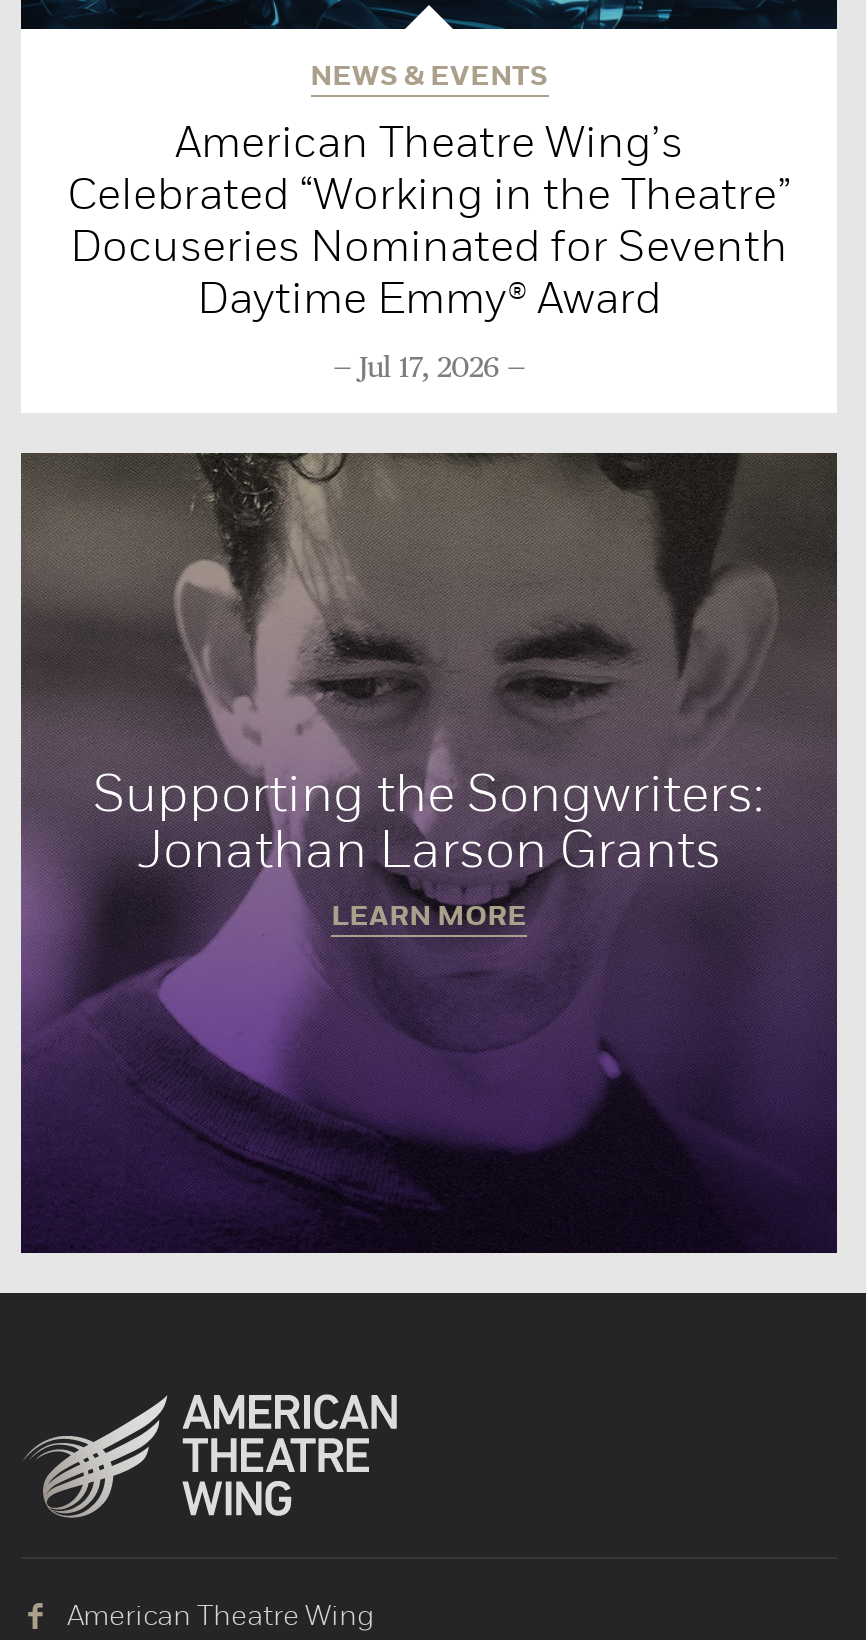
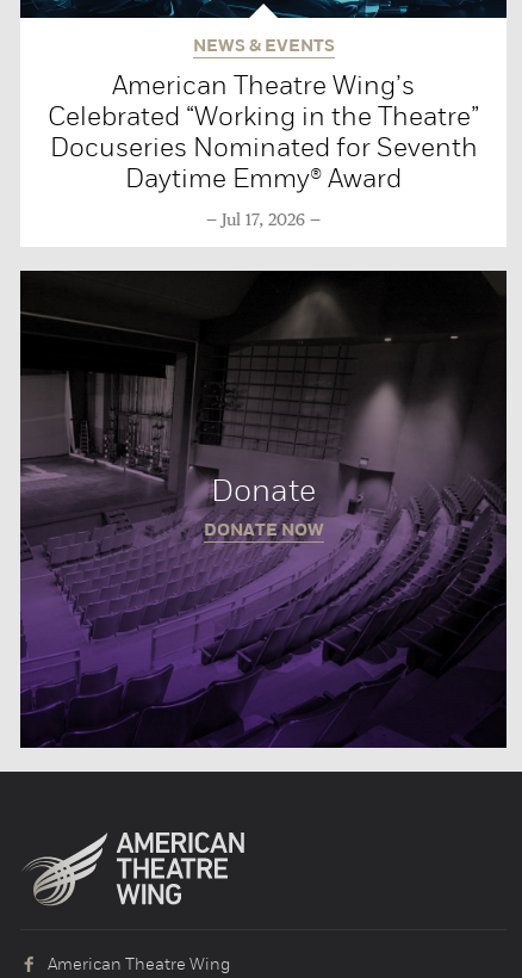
[21,452,837,1254] [image] | Supporting the Songwriters: | Jonathan Larson Grants | LEARN MORE -> [20,270,507,749] [image] | Donate | DONATE NOW

